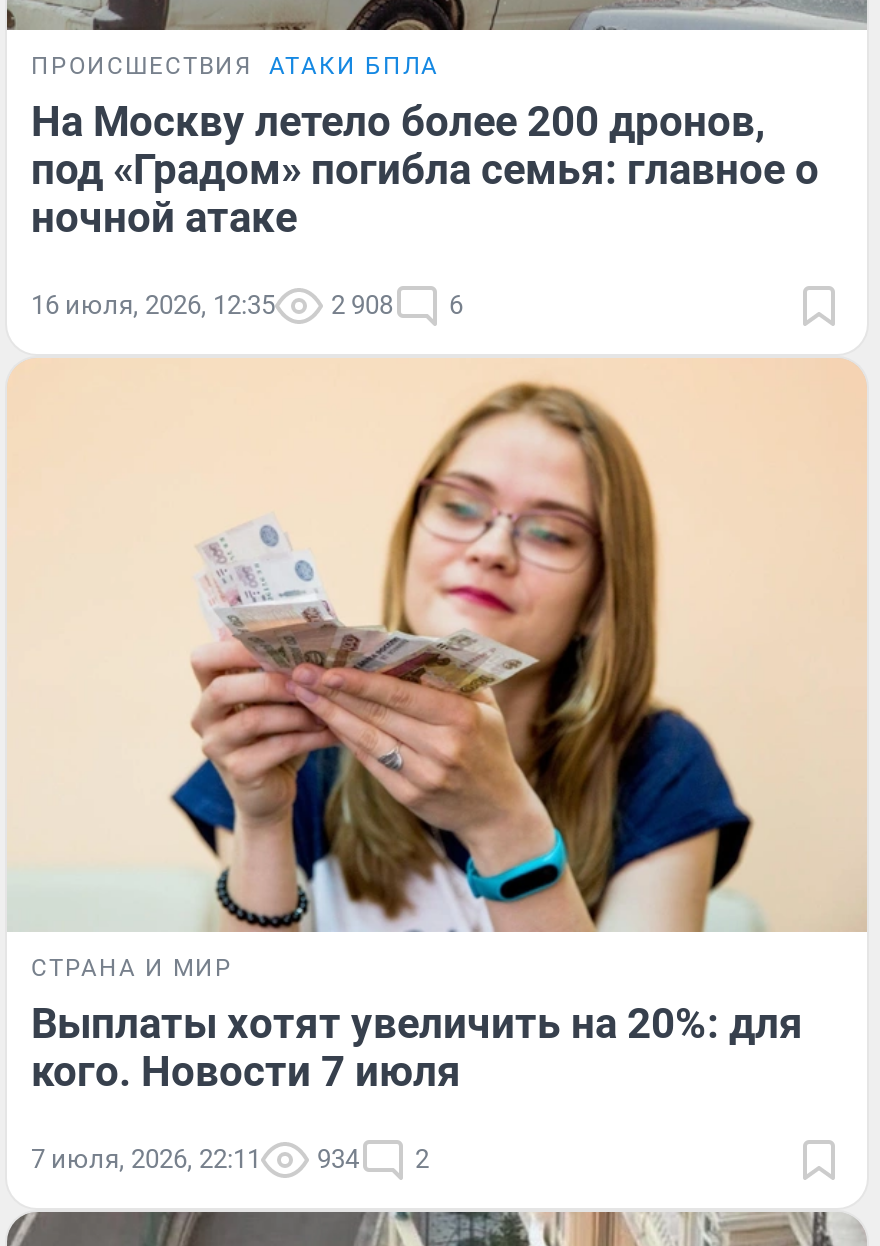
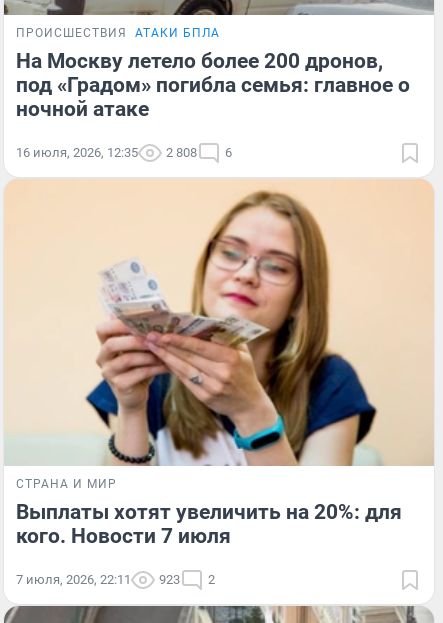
[31,291,463,321] 16 июля, 2026, 12:35 2 908 6 -> [16,145,232,160] 16 июля, 2026, 12:35 2 808 6
[31,1144,429,1174] 7 июля, 2026, 22:11 934 2 -> [16,572,215,587] 7 июля, 2026, 22:11 923 2

